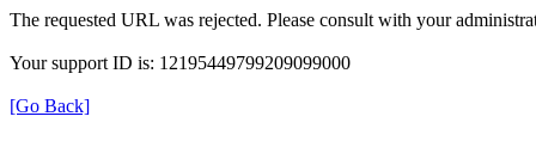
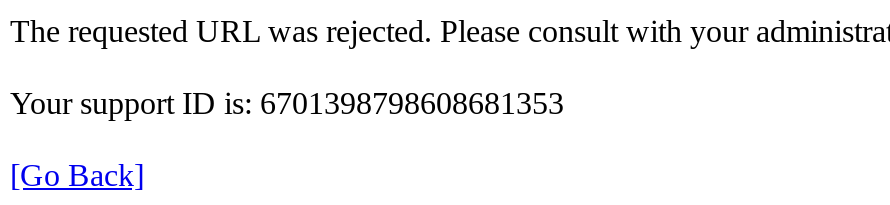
[10,53,351,73] Your support ID is: 12195449799209099000 -> [10,86,564,120] Your support ID is: 6701398798608681353

